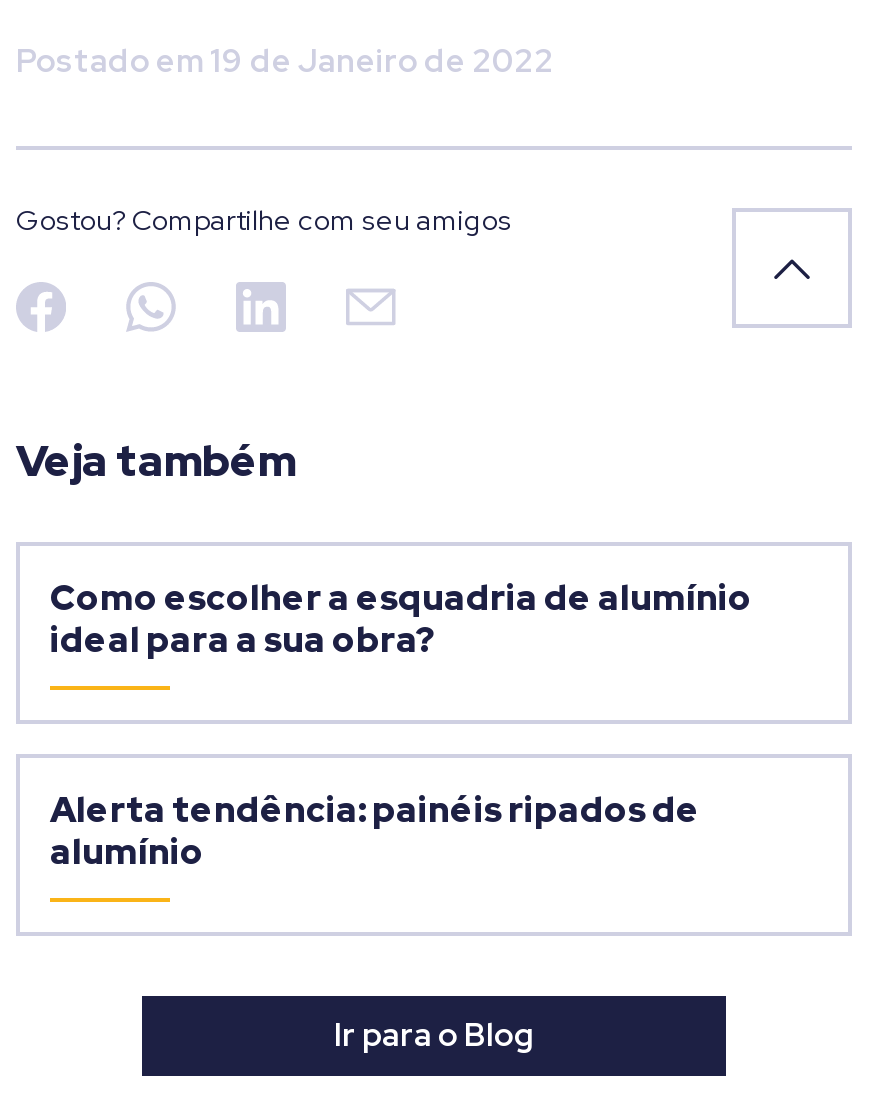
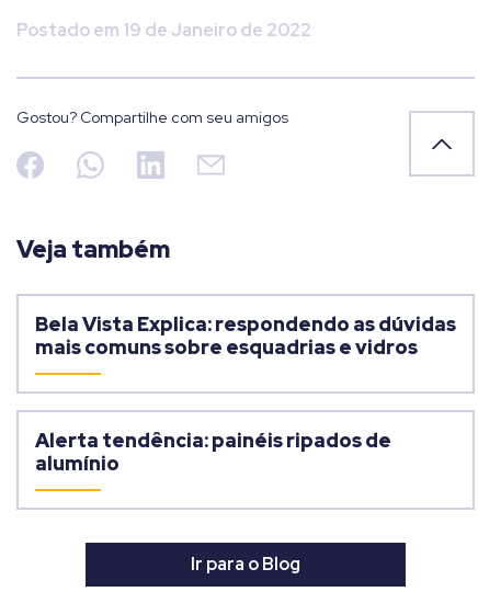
[50,575,752,663] Como escolher a esquadria de alumínio | ideal para a sua obra? -> [35,312,456,360] Bela Vista Explica: respondendo as dúvidas | mais comuns sobre esquadrias e vidros

